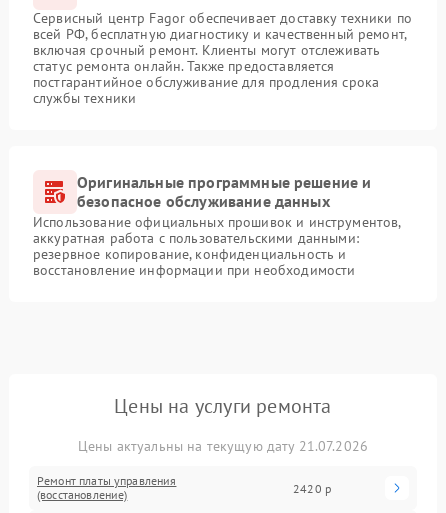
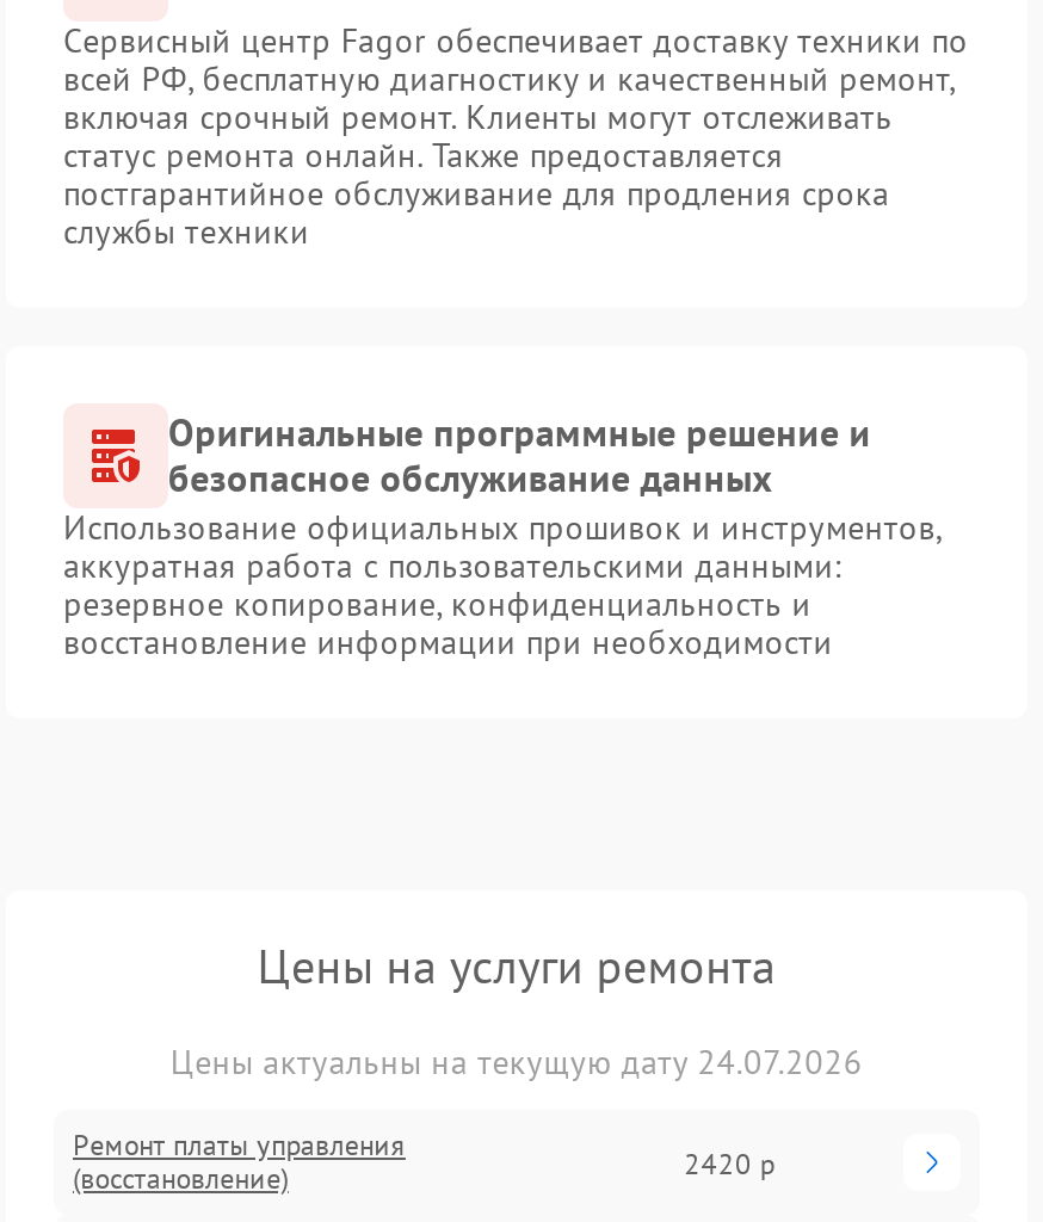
[78,437,368,455] Цены актуальны на текущую дату 21.07.2026 -> [170,1041,863,1084] Цены актуальны на текущую дату 24.07.2026

